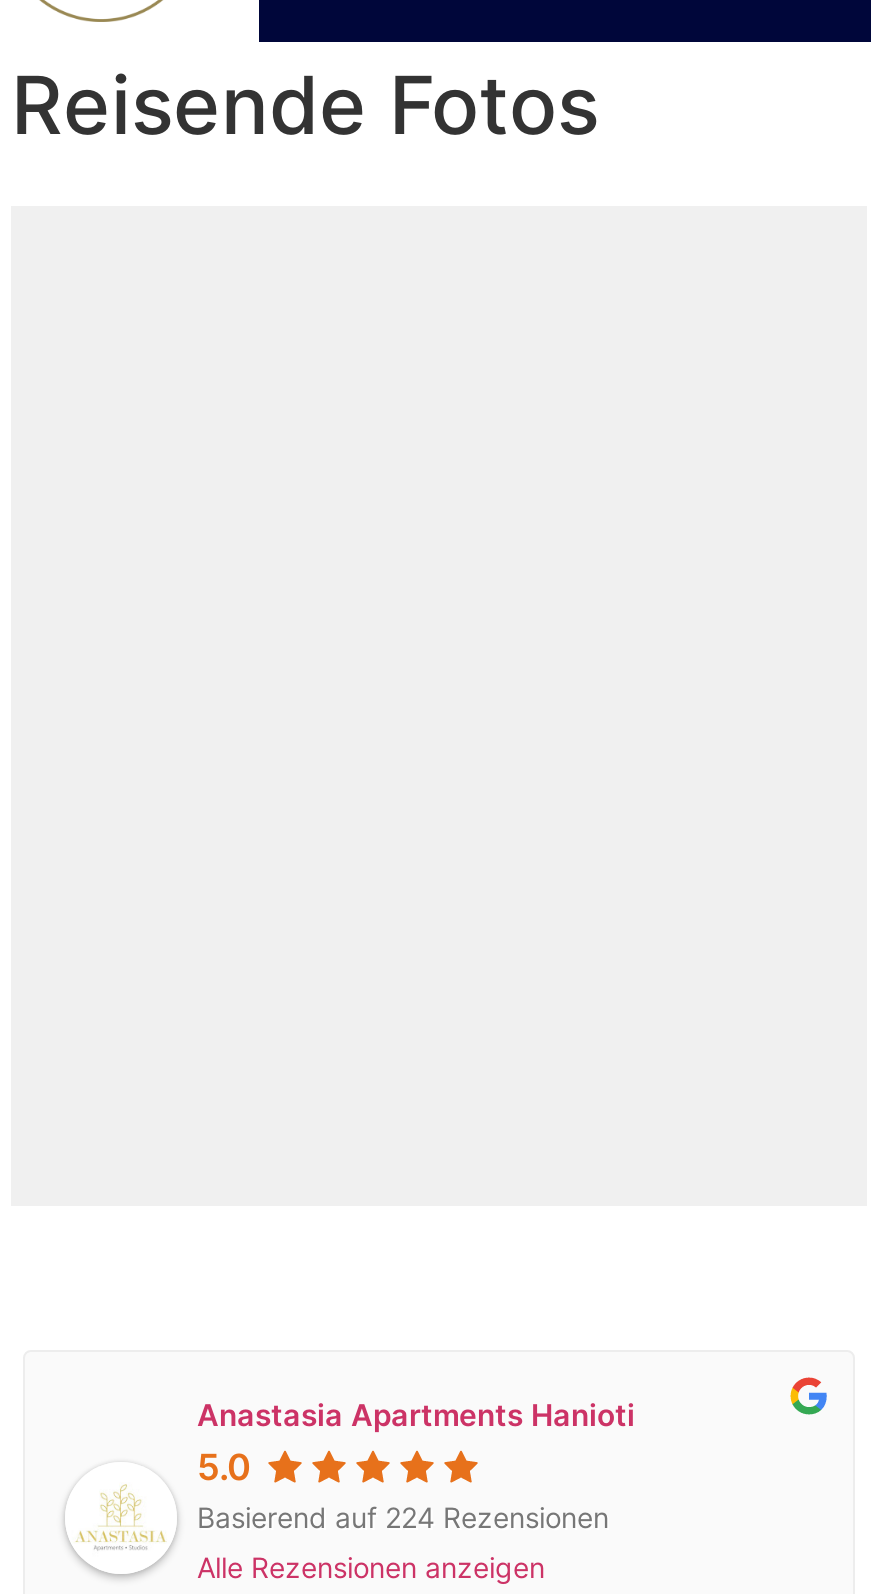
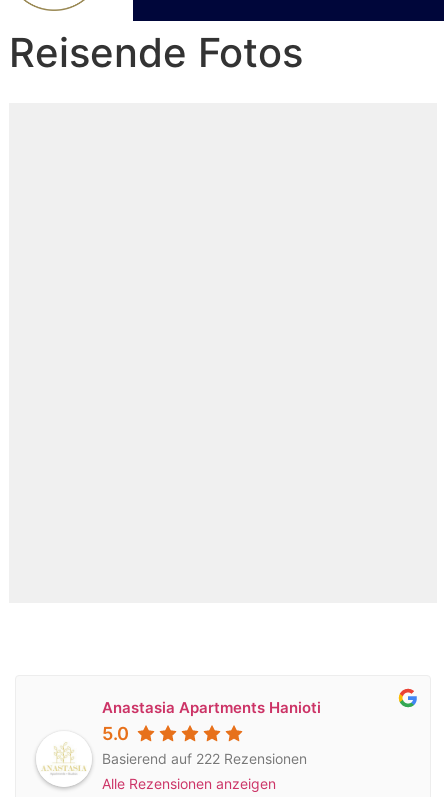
[197,1500,609,1534] Basierend auf 224 Rezensionen -> [102,750,307,767] Basierend auf 222 Rezensionen

